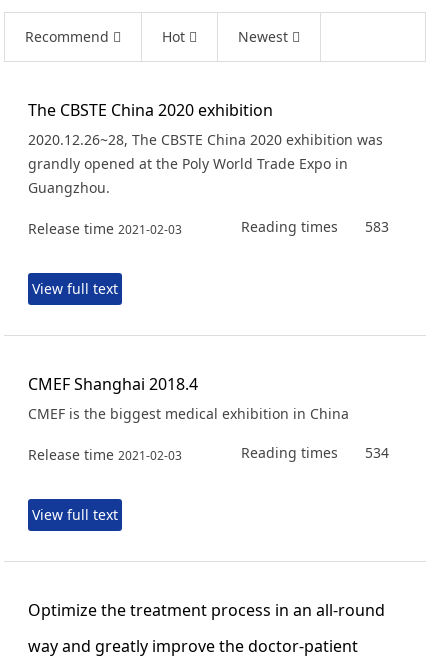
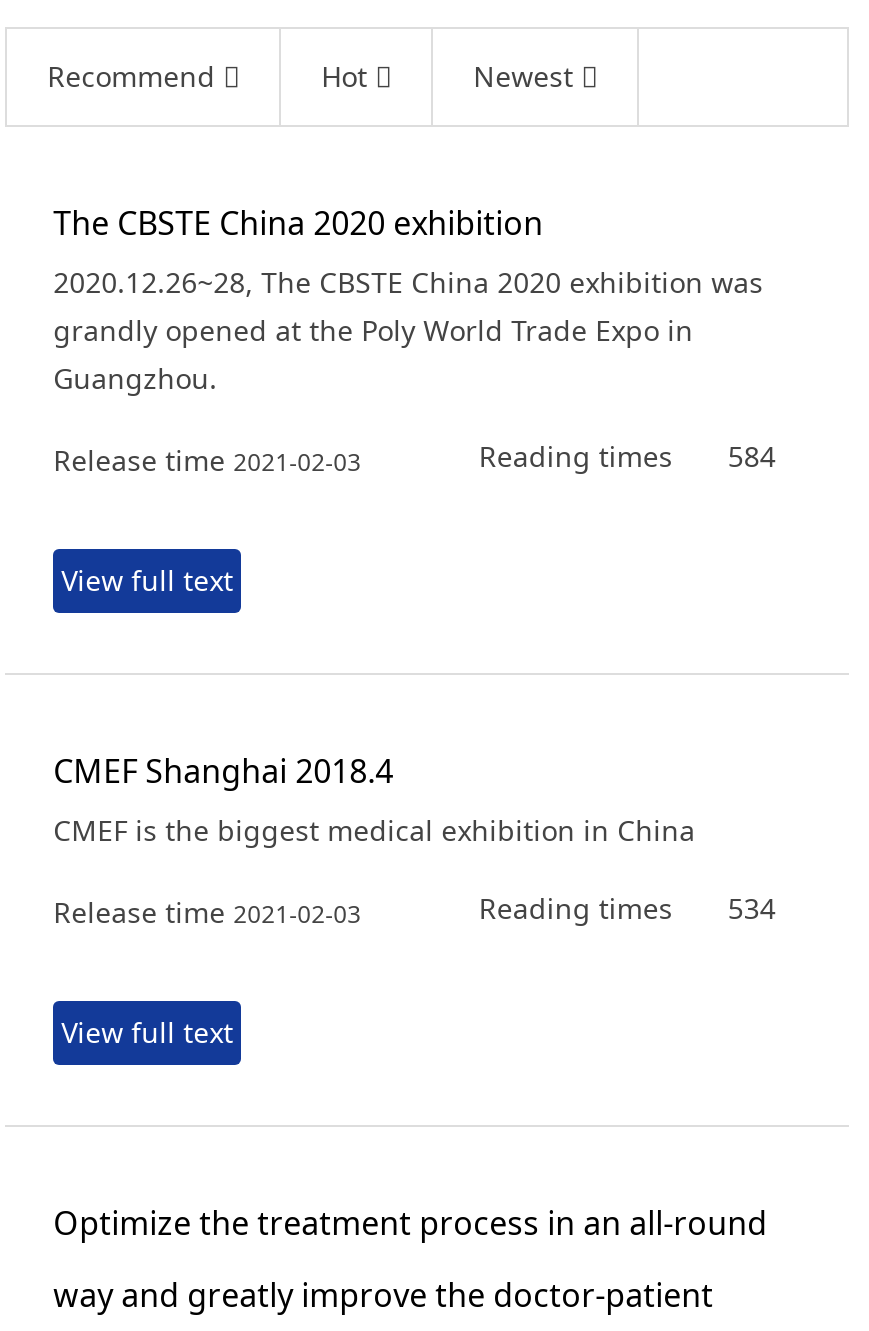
[241,217,389,236] Reading times 583 -> [479,437,776,475] Reading times 584

